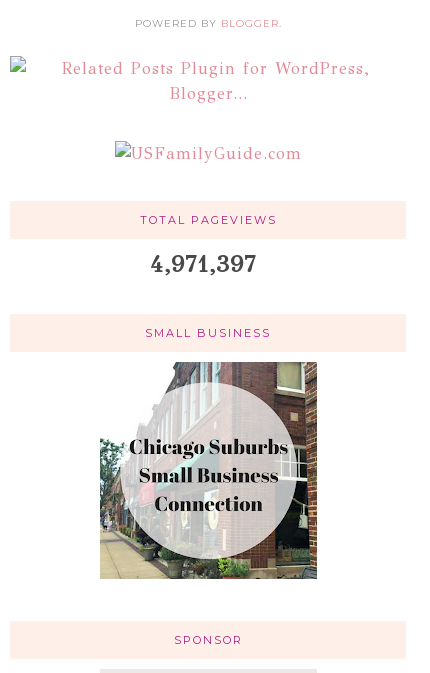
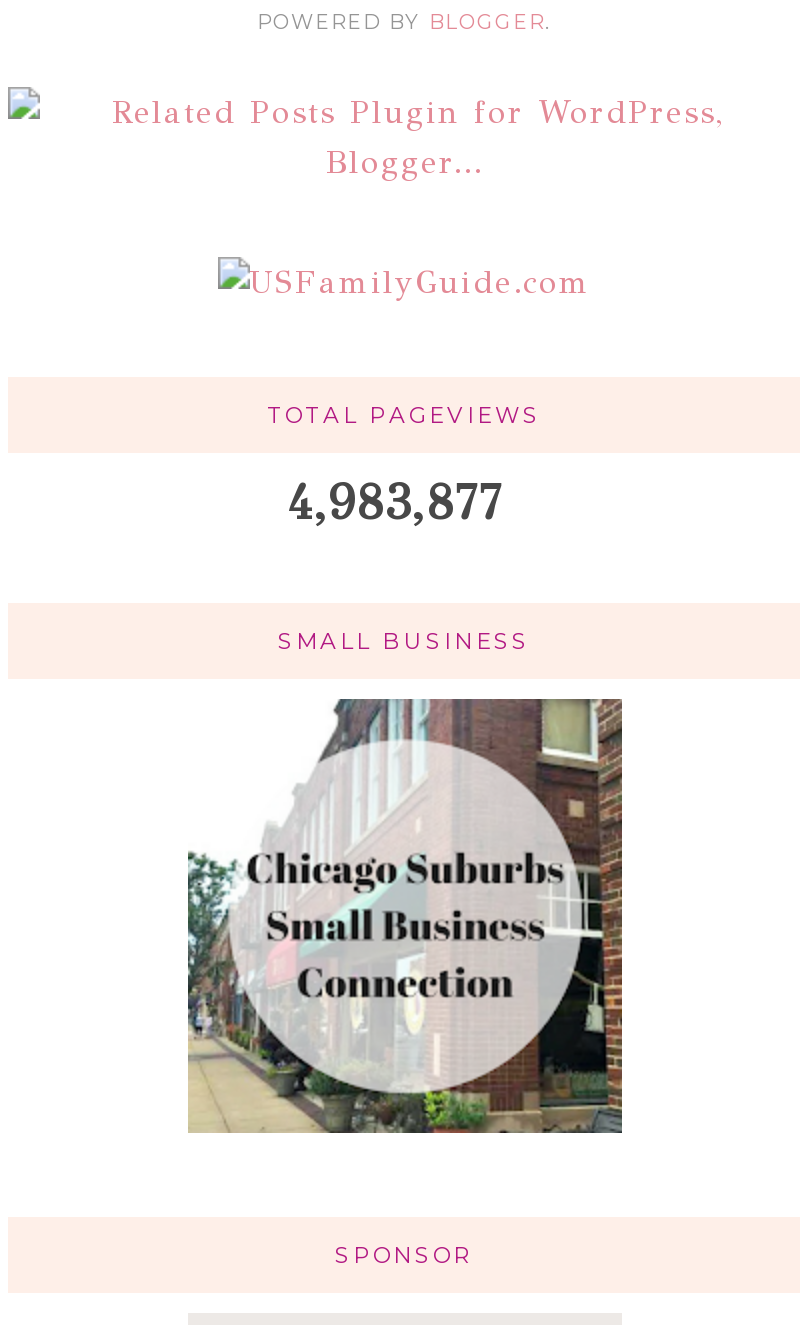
[150,249,256,279] 4,971,397 -> [286,473,502,533] 4,983,877

